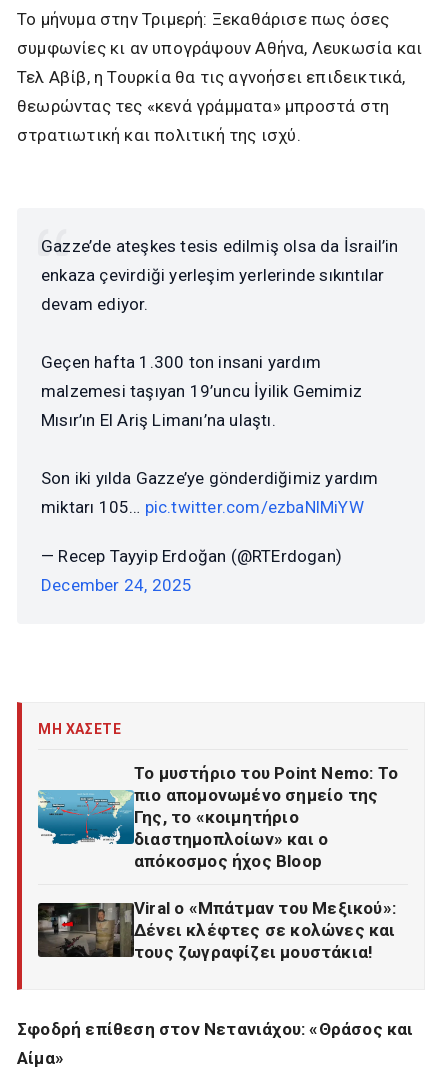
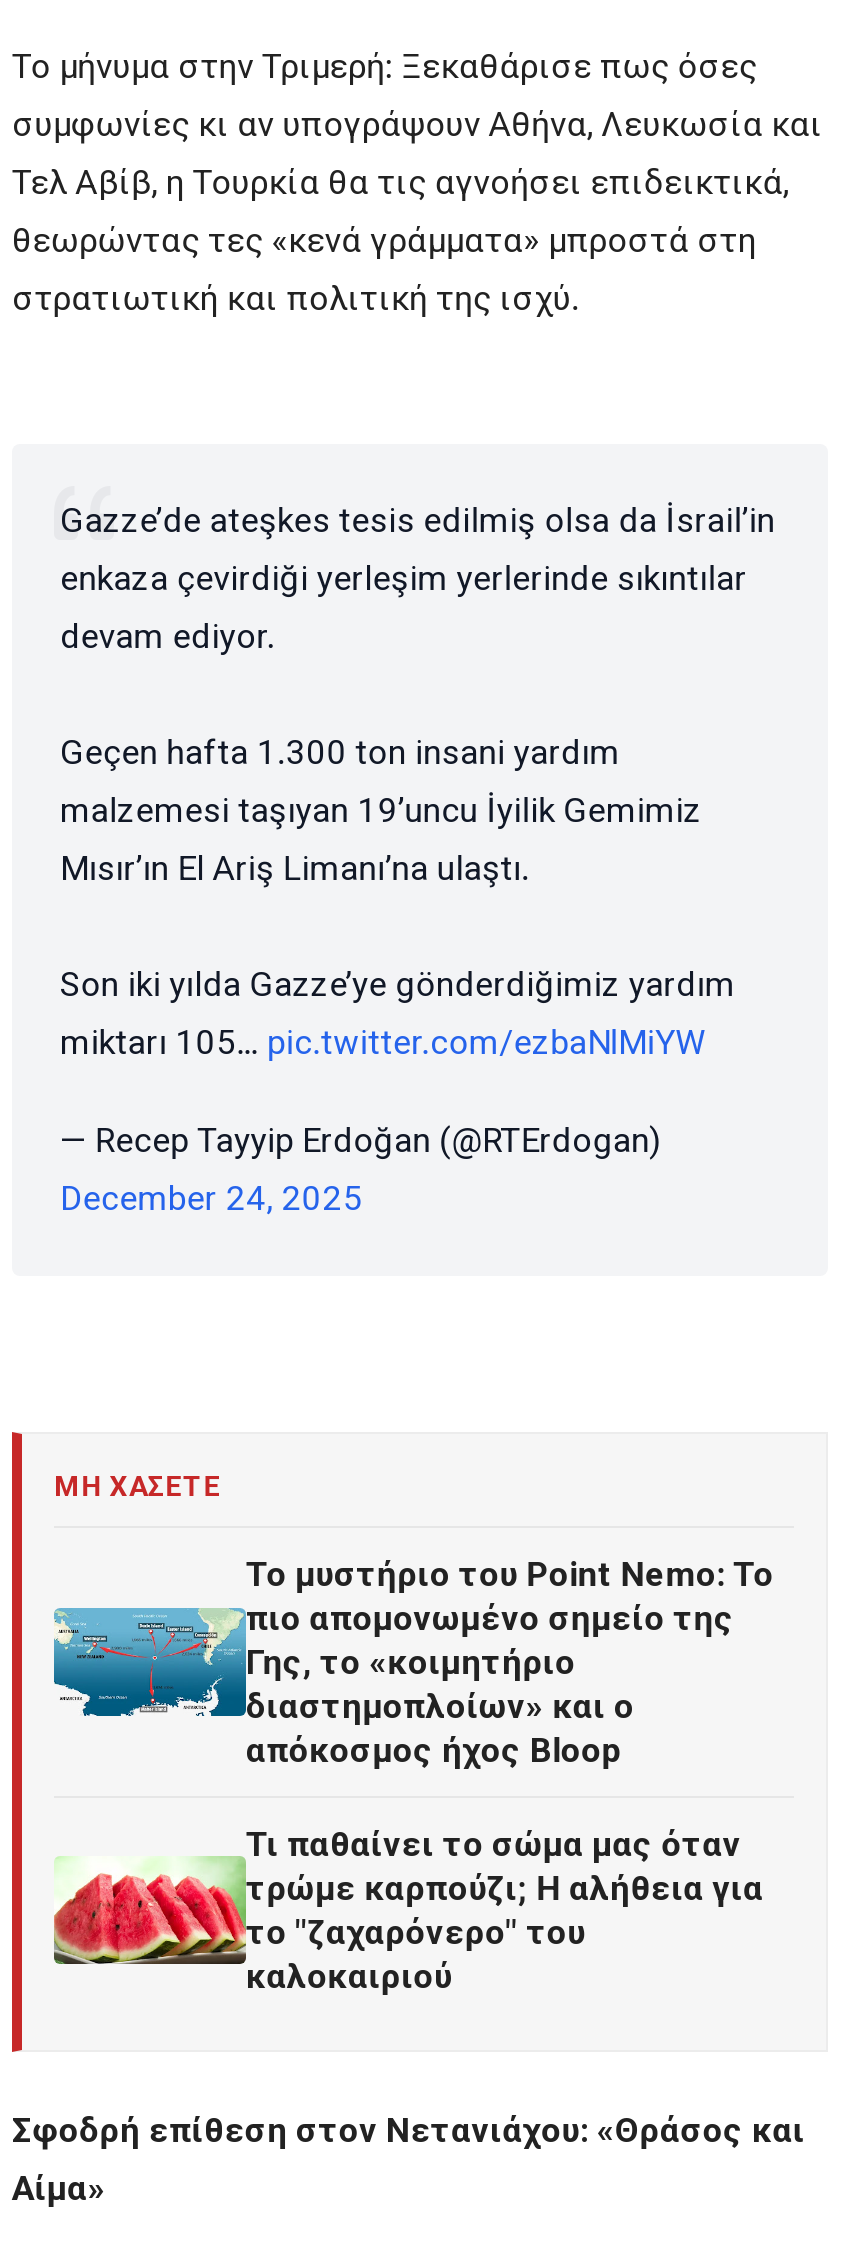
[37,898,396,962] [image] | Viral ο «Μπάτμαν του Μεξικού»: | Δένει κλέφτες σε κολώνες και | τους ζωγραφίζει μουστάκια! -> [52,1824,764,1996] [image] | Τι παθαίνει το σώμα μας όταν | τρώμε καρπούζι; Η αλήθεια για | το "ζαχαρόνερο" του | καλοκαιριού

